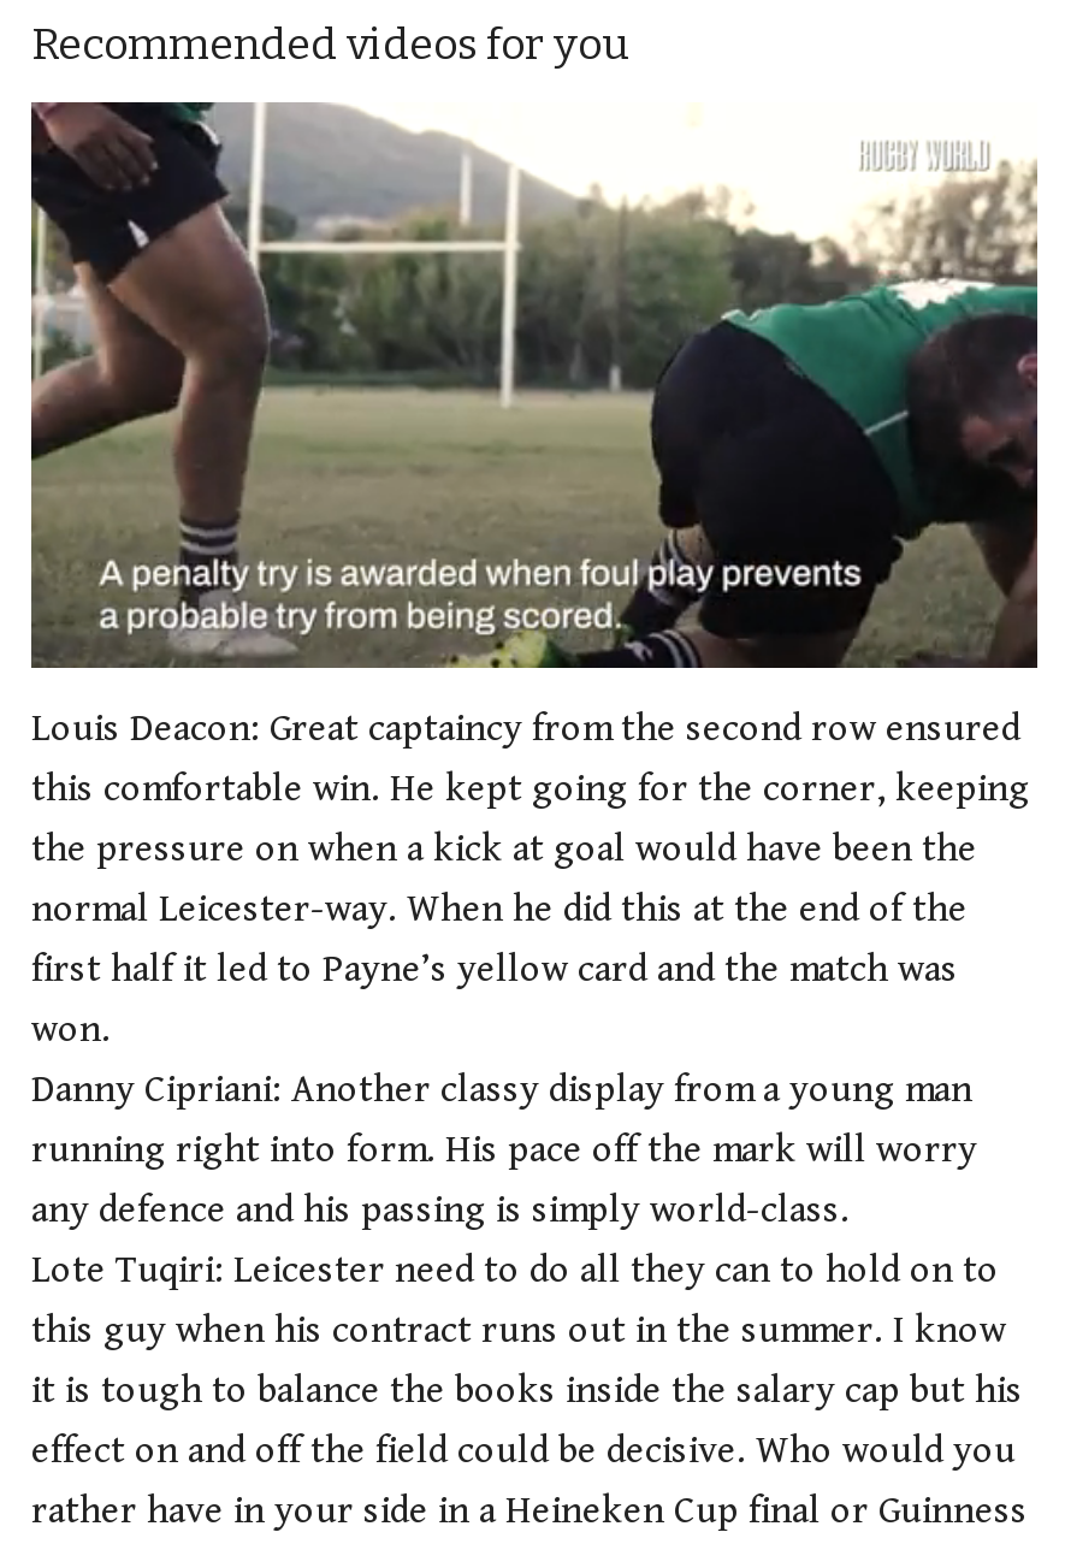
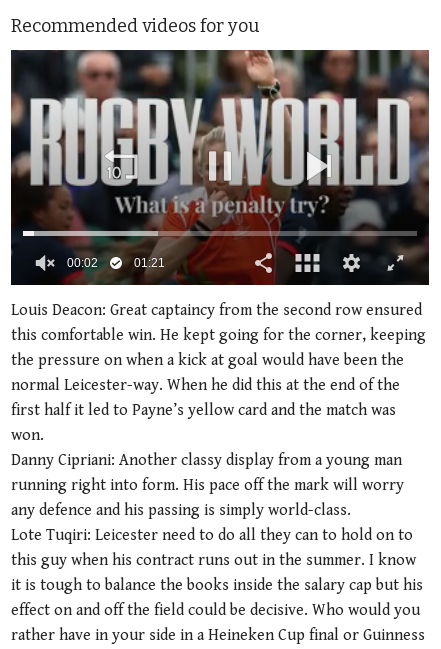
none -> [67,256,165,270] 00:02 | 01:21
[29,102,1037,670] [image] -> [10,49,430,286] [image]

